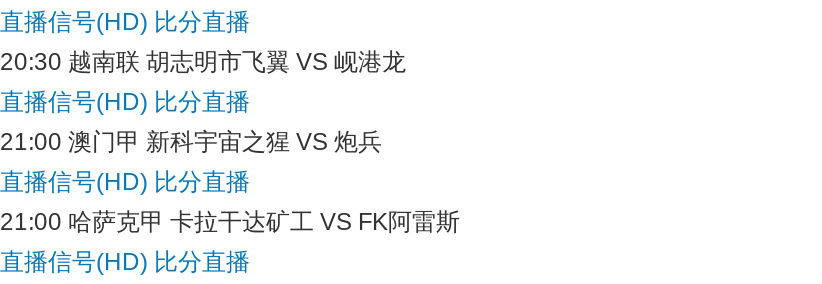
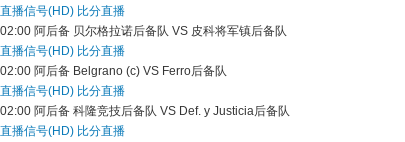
[0,48,406,76] 20:30 越南联胡志明市飞翼 VS 岘港龙 -> [0,24,287,38] 02:00 阿后备贝尔格拉诺后备队 VS 皮科将军镇后备队
[0,128,382,156] 21:00 澳门甲新科宇宙之猩 VS 炮兵 -> [0,64,227,78] 02:00 阿后备Belgrano (c) VS Ferro后备队
[0,208,460,236] 21:00 哈萨克甲卡拉干达矿工 VS FK阿雷斯 -> [0,104,290,118] 02:00 阿后备科隆竞技后备队 VS Def. y Justicia后备队

